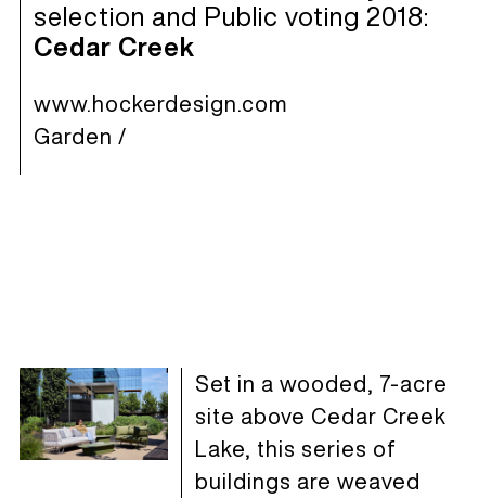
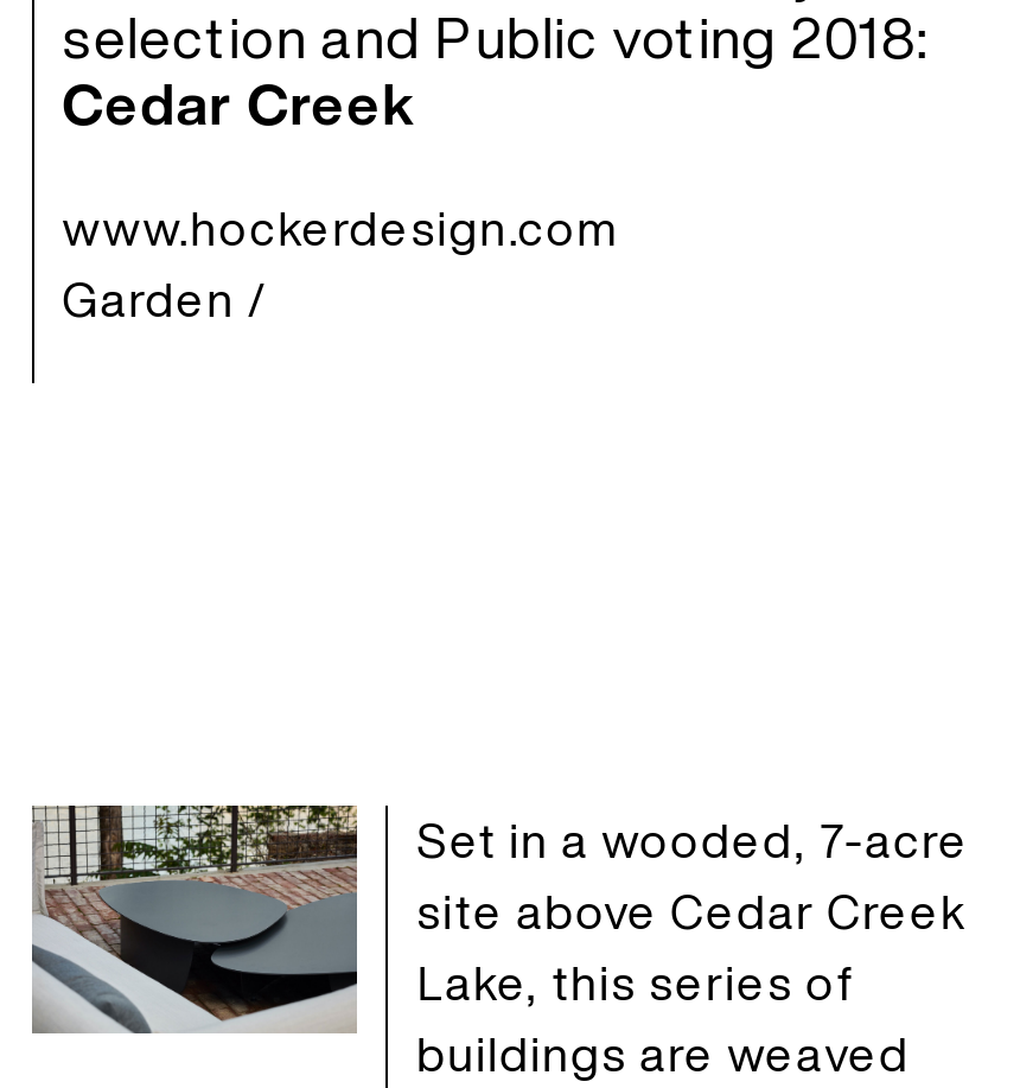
[18,367,169,473] [image] -> [30,802,359,1037] [image]

